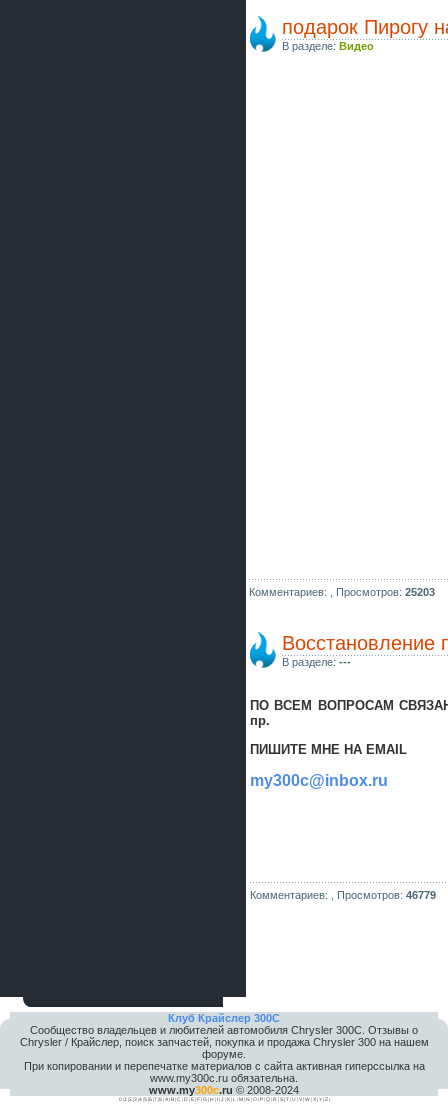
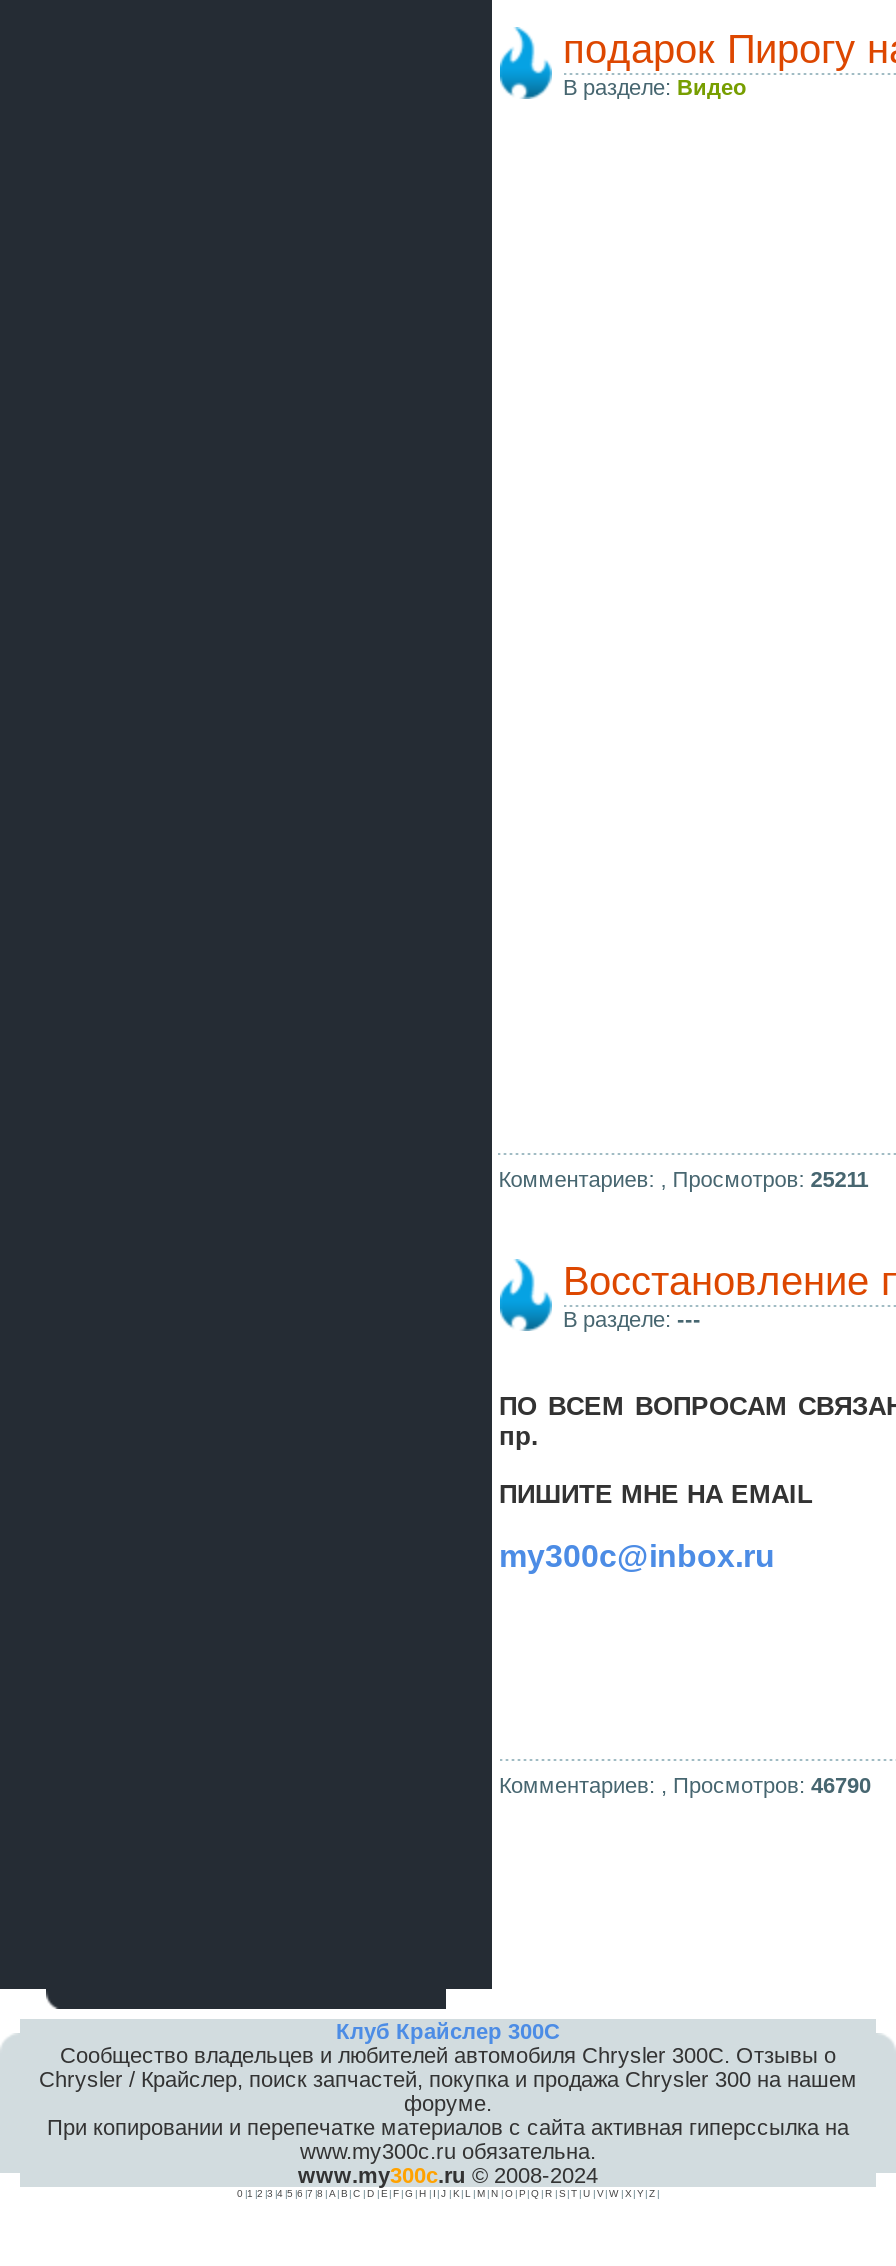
[249,586,435,598] Комментариев: , Просмотров: 25203 -> [498,1167,868,1191] Комментариев: , Просмотров: 25211
[249,889,435,901] Комментариев: , Просмотров: 46779 -> [499,1773,871,1797] Комментариев: , Просмотров: 46790

